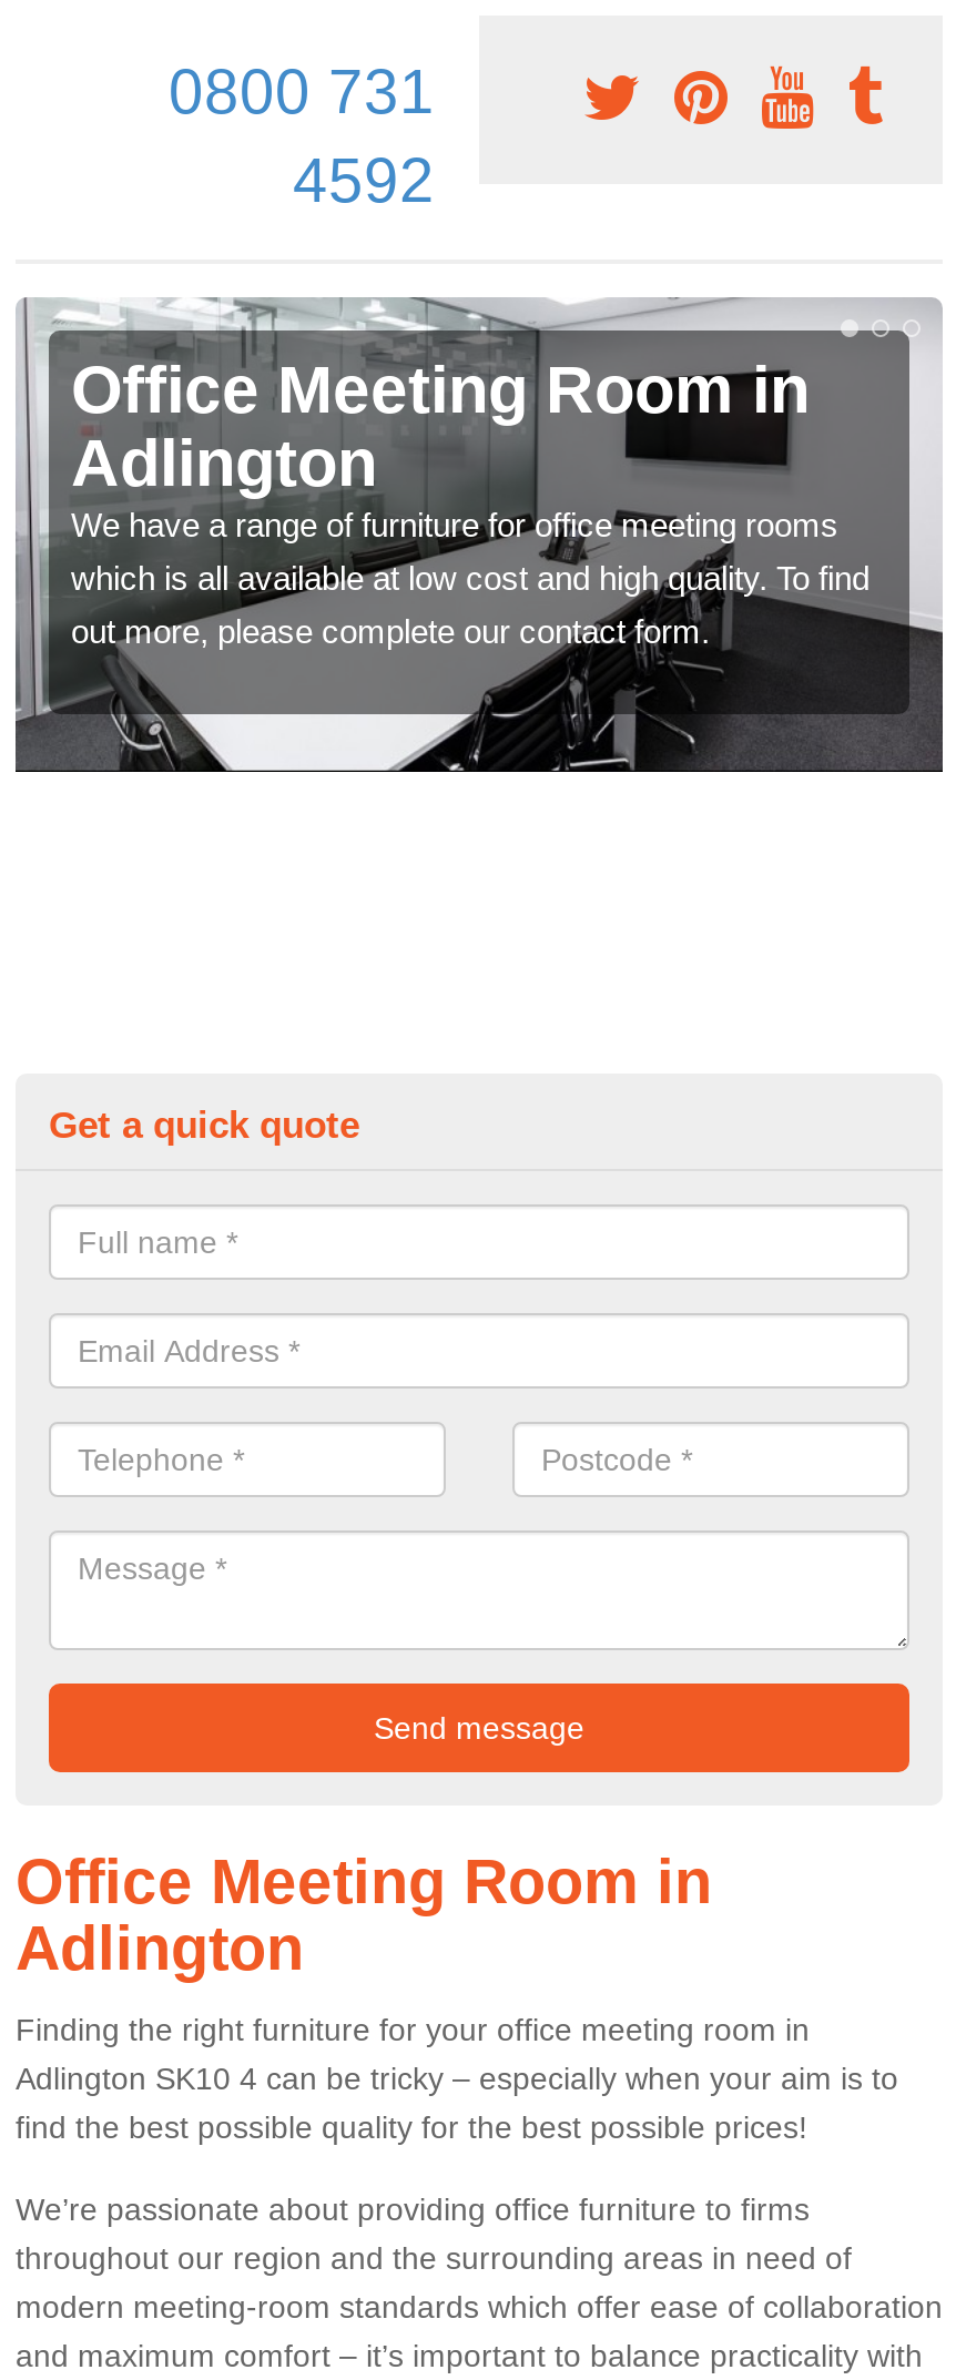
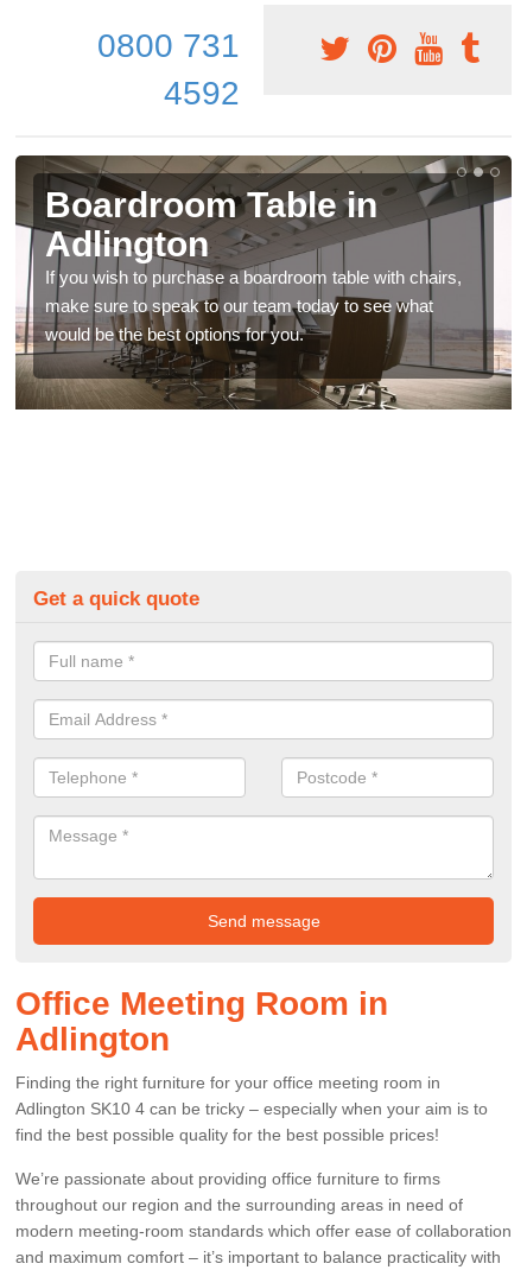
[13,297,945,774] [image] | Office Meeting Room in -> [14,154,513,411] [image] | Boardroom Table in
[71,505,869,649] We have a range of furniture for office meeting rooms | which is all available at low cost and high quality. To find | out more, please complete our contact form. -> [45,267,462,344] If you wish to purchase a boardroom table with chairs, | make sure to speak to our team today to see what | would be the best options for you.

